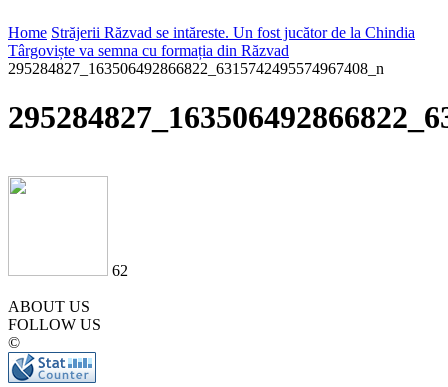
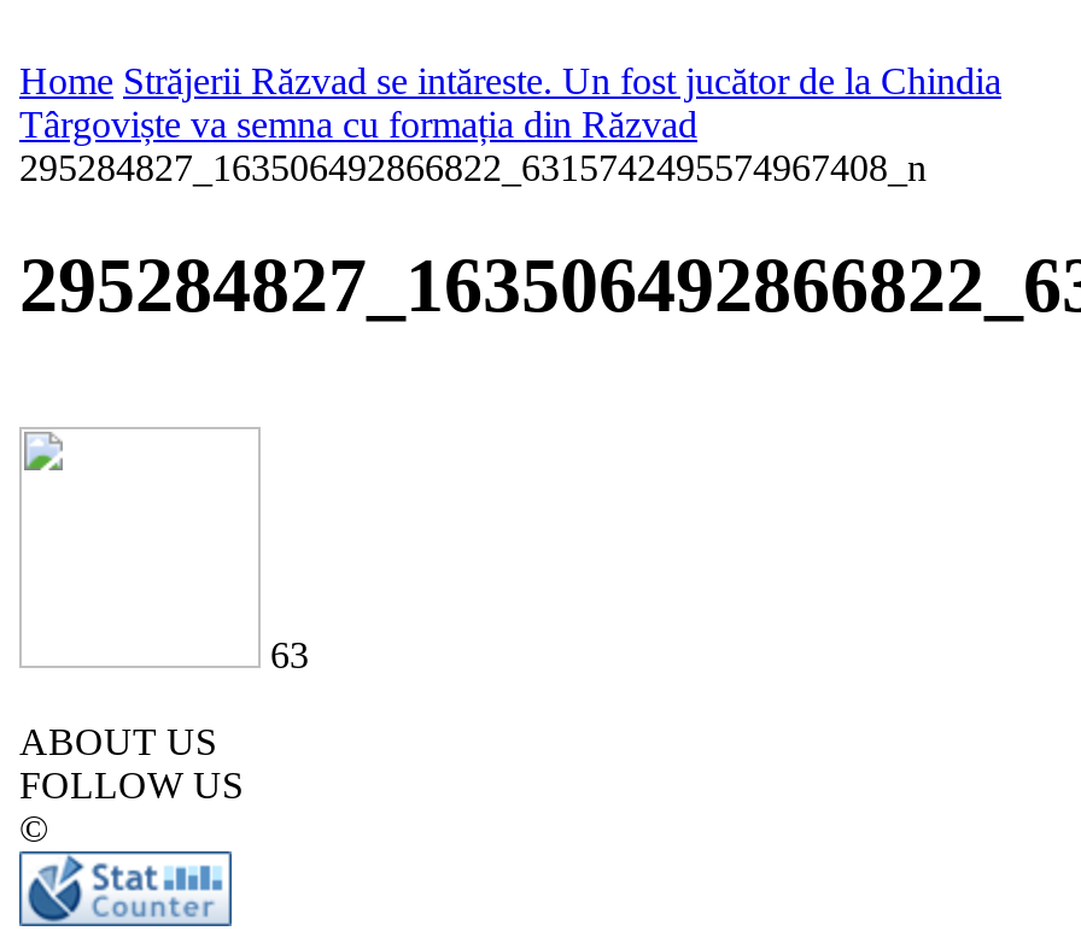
[108,262,128,279] 62 -> [261,634,309,675] 63

